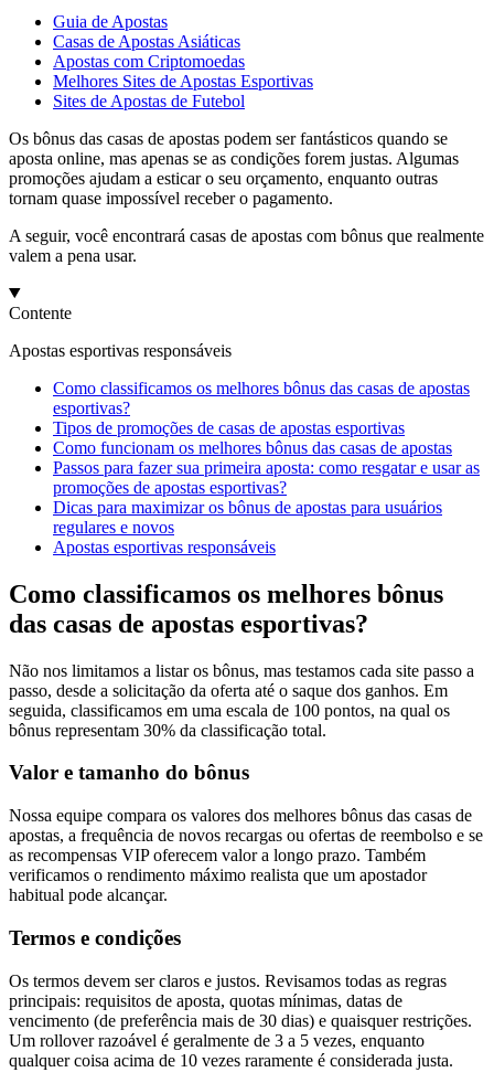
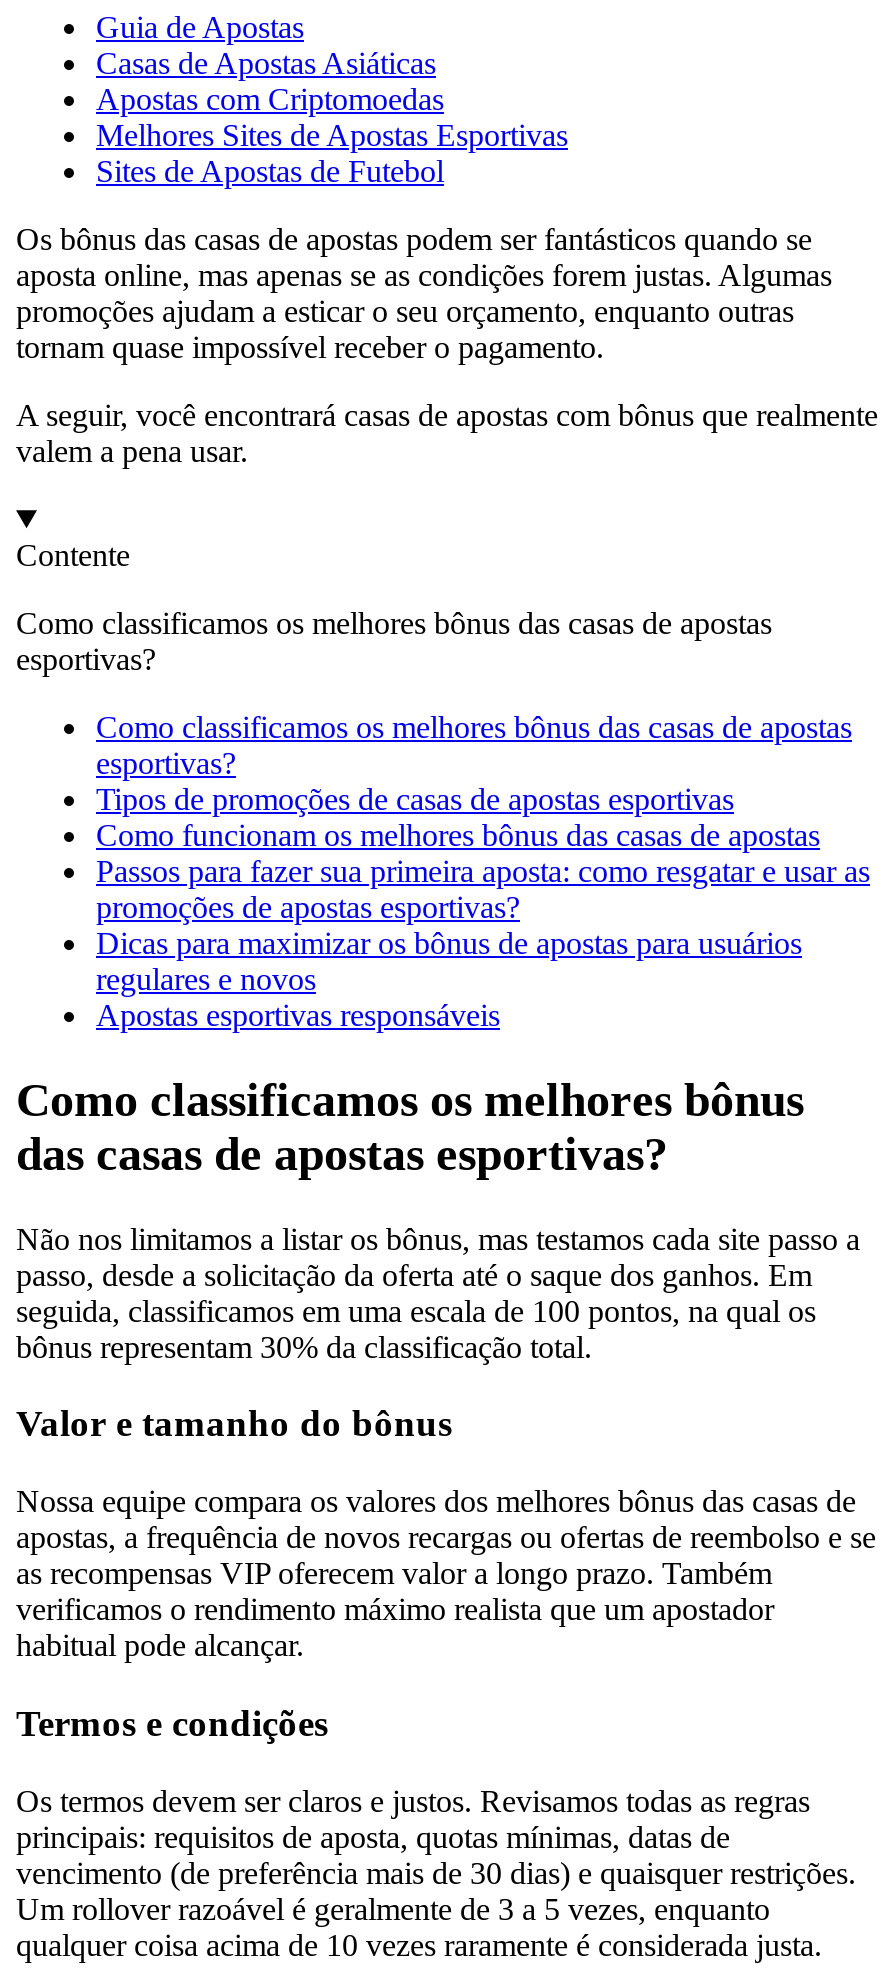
[9,341,232,360] Apostas esportivas responsáveis -> [16,606,772,676] Como classificamos os melhores bônus das casas de apostas | esportivas?

